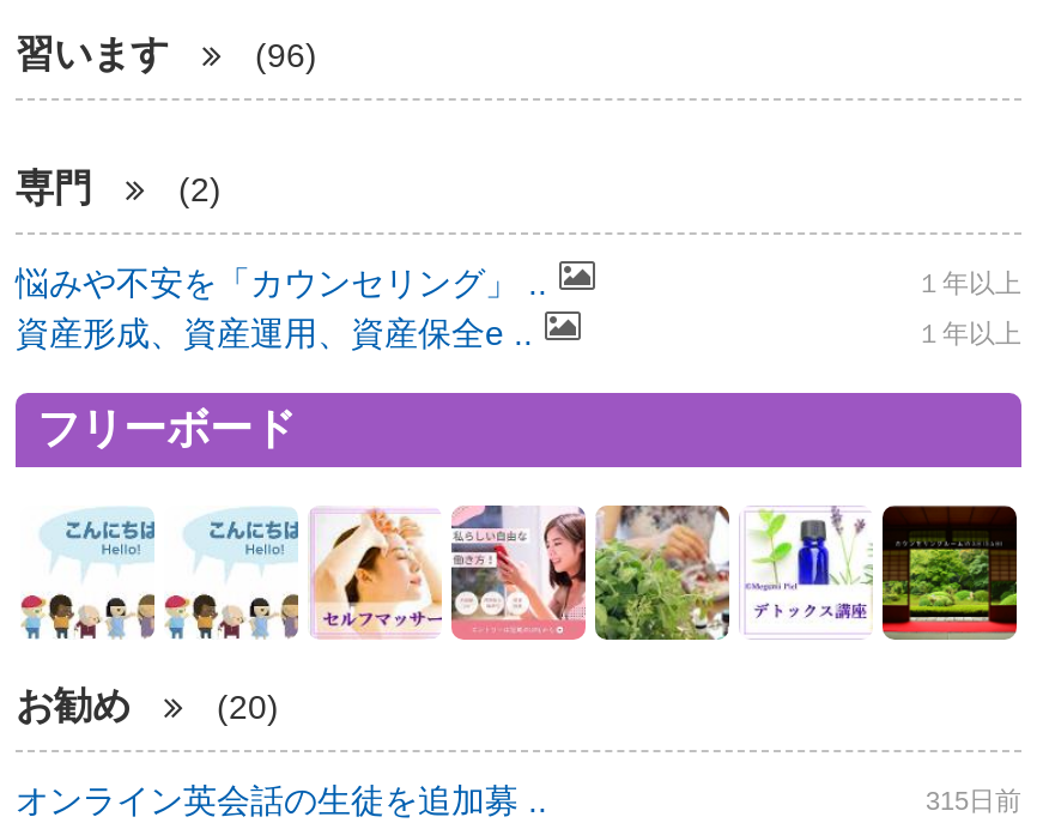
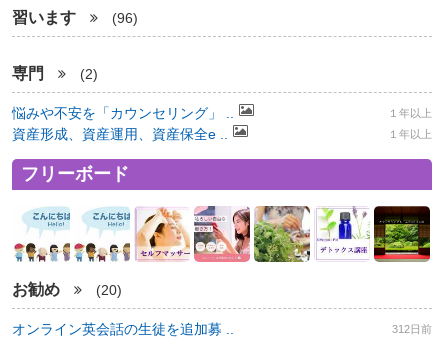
[926,785,1021,814] 315日前 -> [392,323,432,335] 312日前

